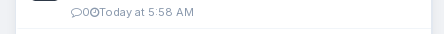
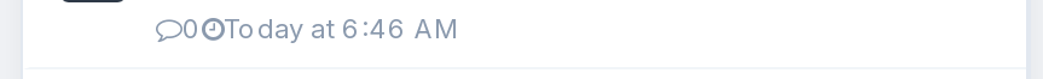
[82,5,194,19] 0 Today at 5:58 AM -> [182,12,458,45] 0 Today at 6:46 AM

